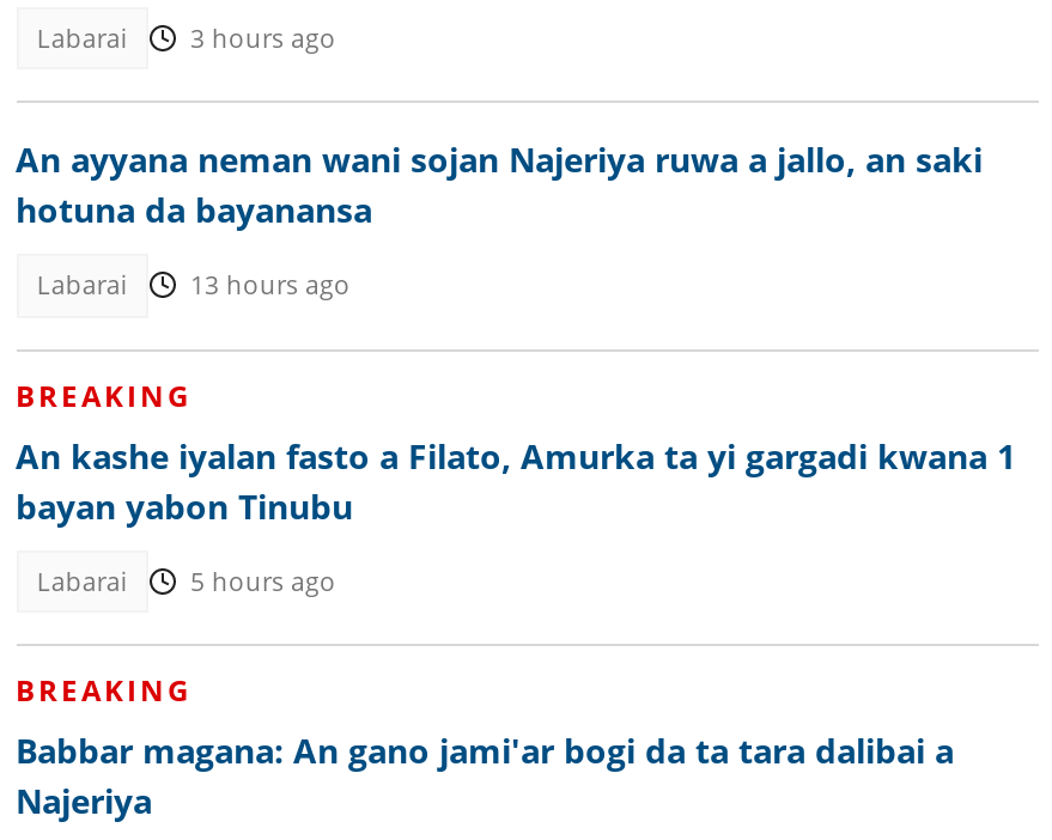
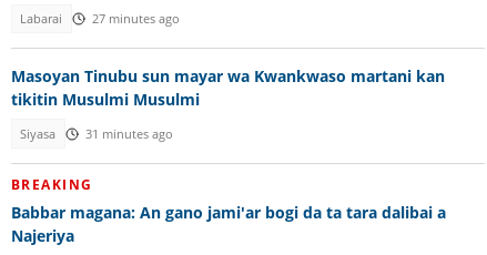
[16,22,1016,599] 3 hours ago | An ayyana neman wani sojan Najeriya ruwa a jallo, an saki | hotuna da bayanansa | Labarai | 13 hours ago | BREAKING | An kashe iyalan fasto a Filato, Amurka ta yi gargadi kwana 1 | bayan yabon Tinubu | Labarai | 5 hours ago -> [11,11,444,141] 27 minutes ago | Masoyan Tinubu sun mayar wa Kwankwaso martani kan | tikitin Musulmi Musulmi | Siyasa | 31 minutes ago

